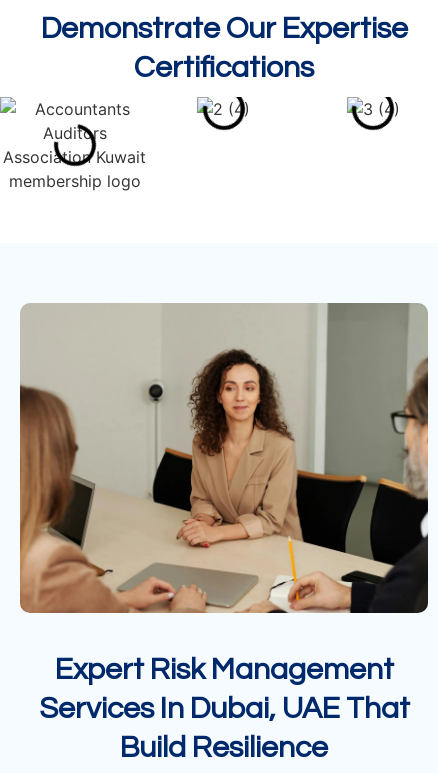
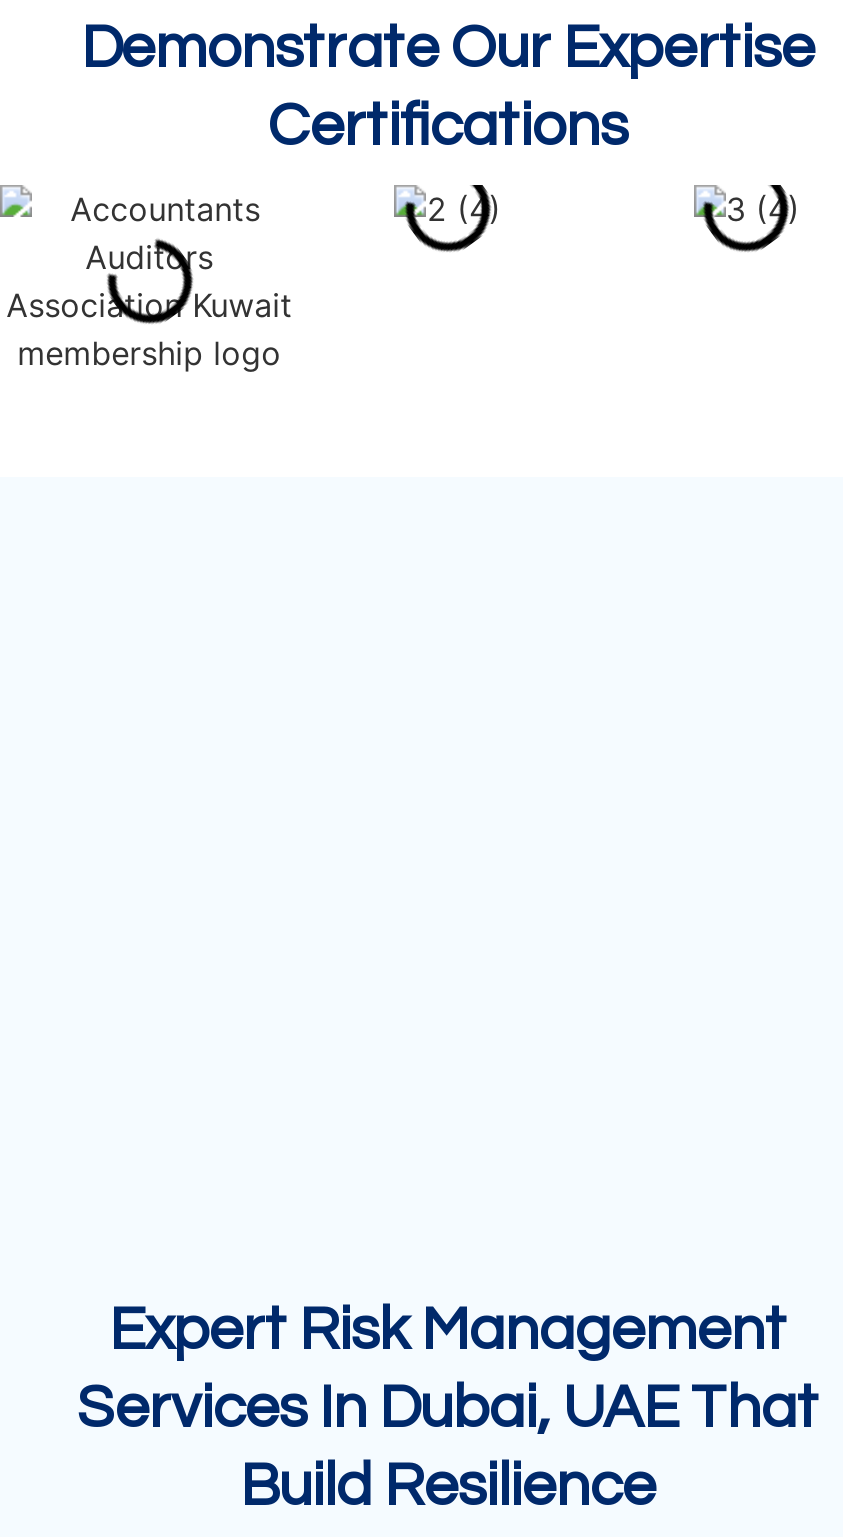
[19,302,429,614] [image] -> none

